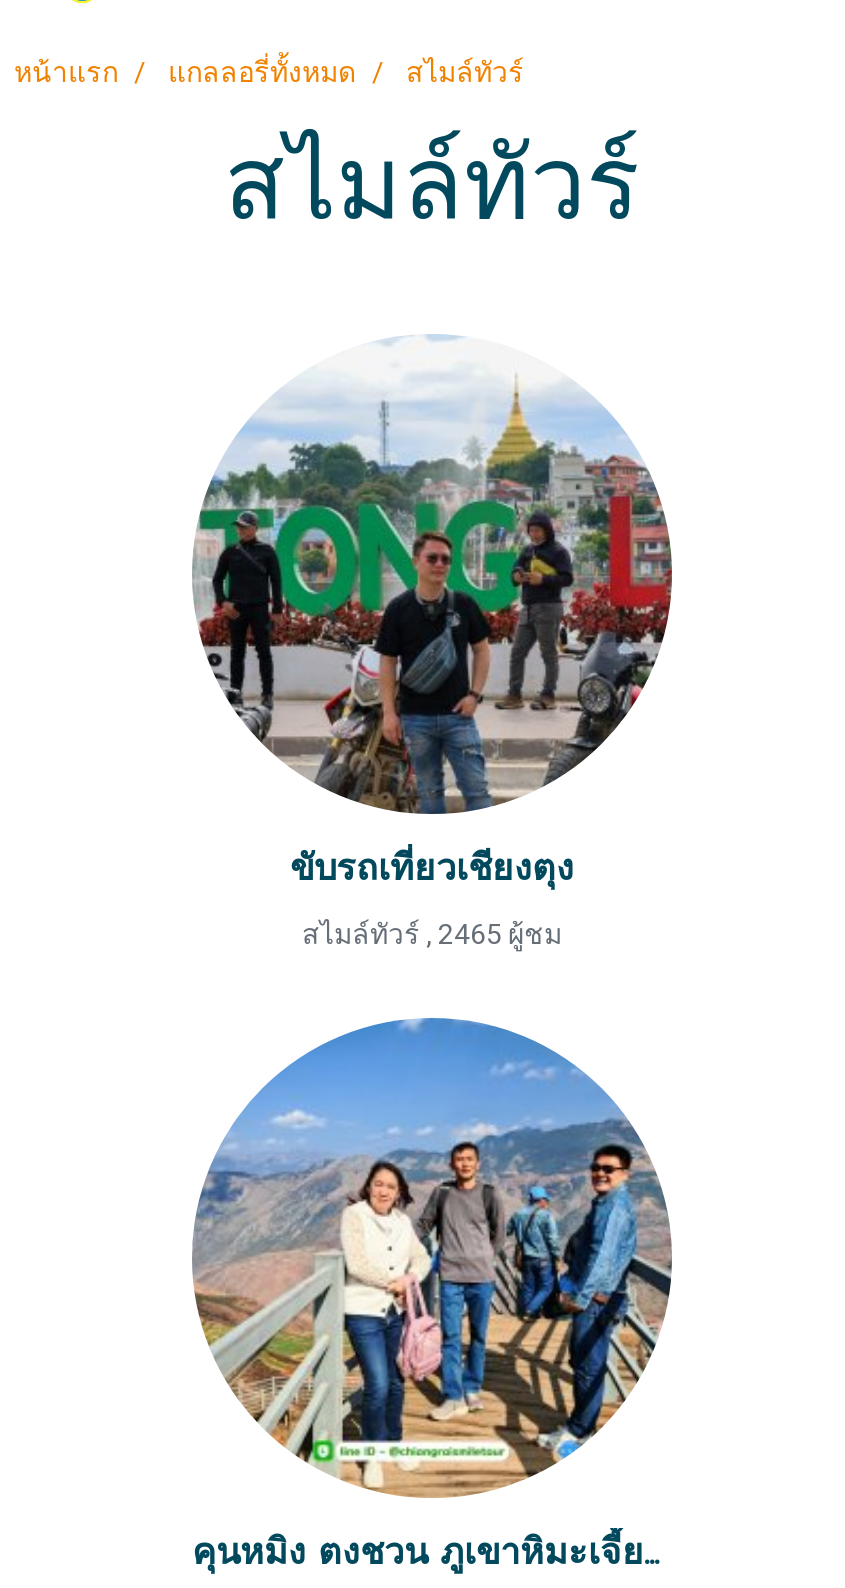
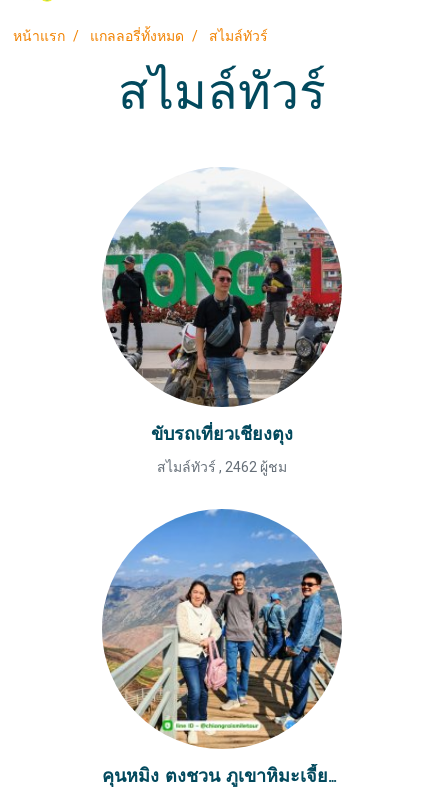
[302,918,562,950] สไมล์ทัวร์, 2465 ผู้ชม -> [157,459,287,475] สไมล์ทัวร์, 2462 ผู้ชม

